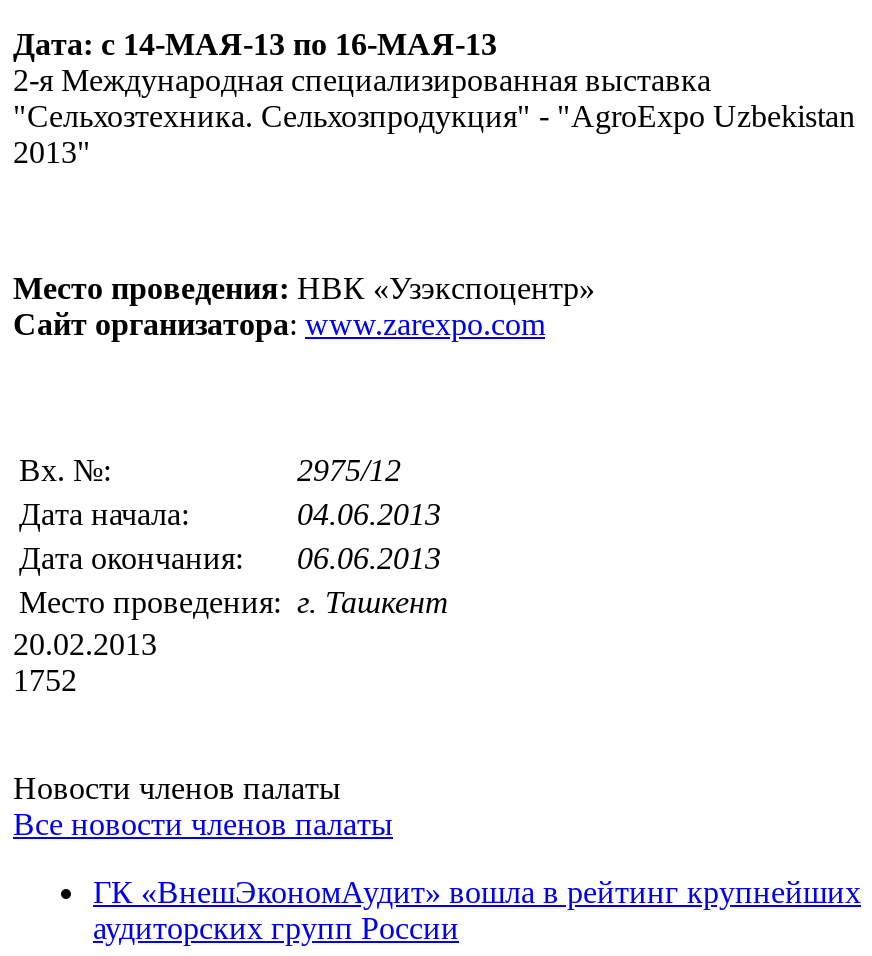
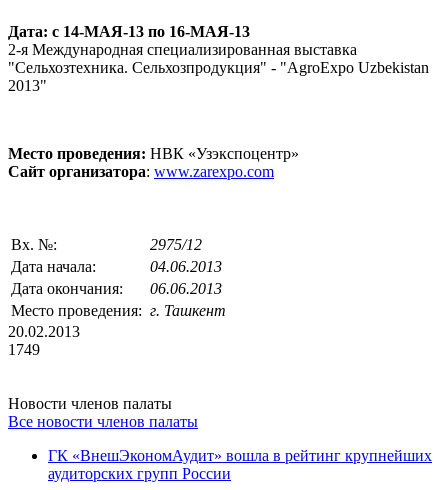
[13,663,77,697] 1752 -> [8,341,40,358] 1749

